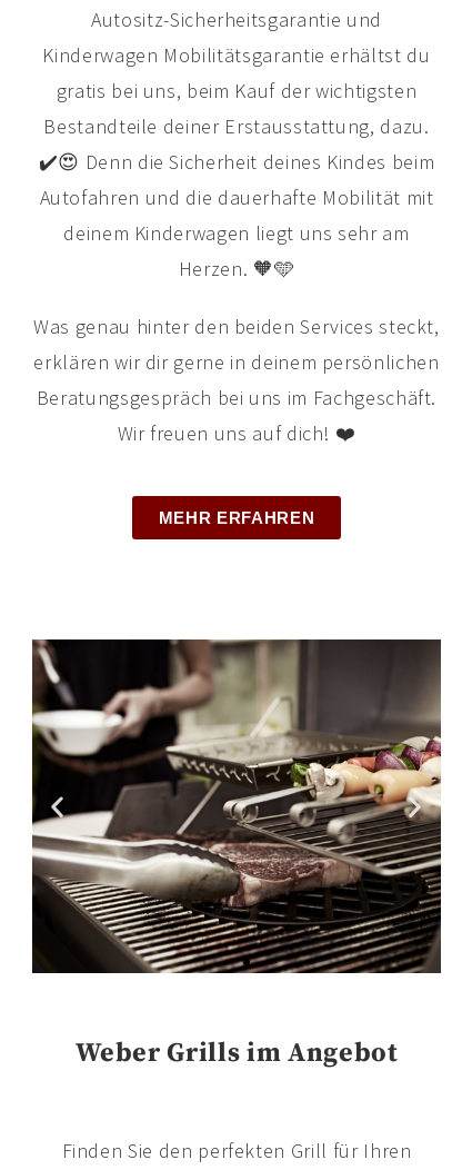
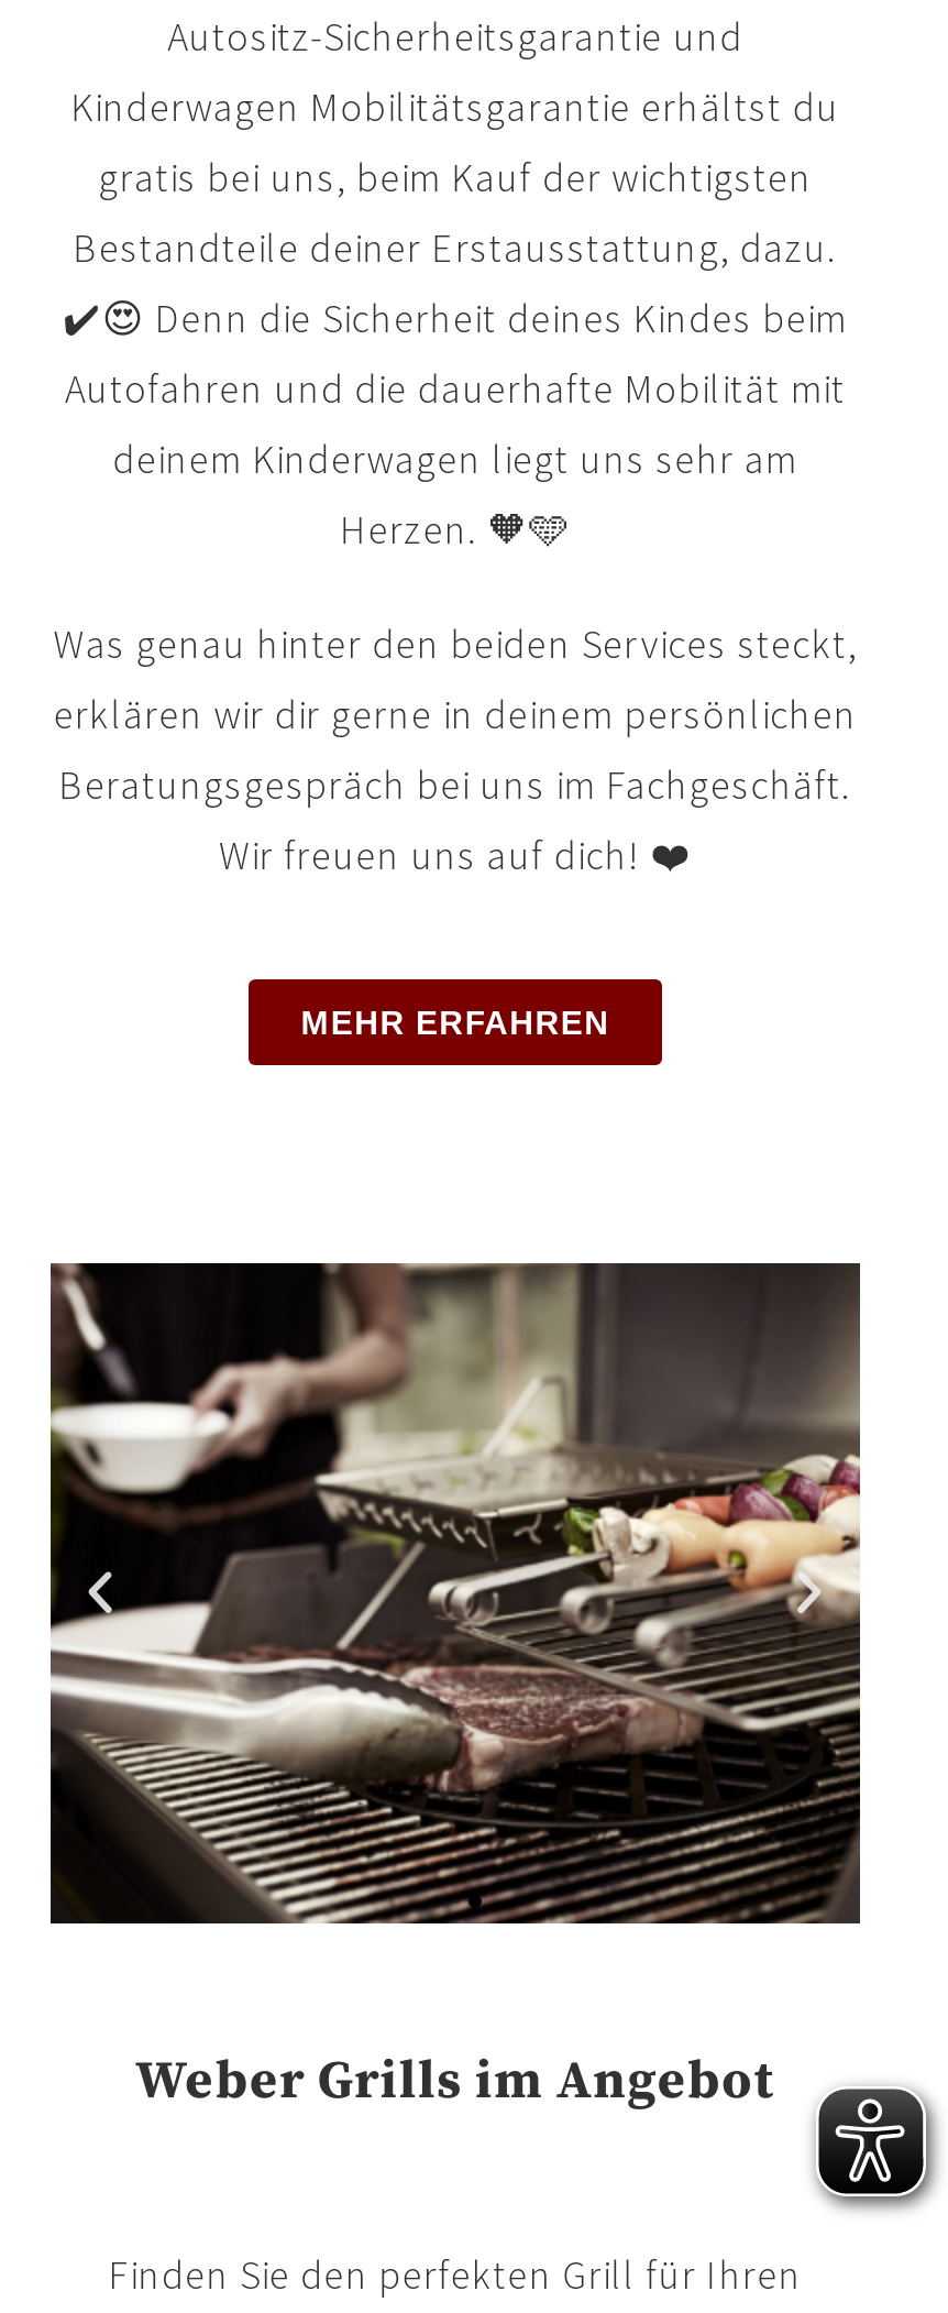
none -> [814,2086,939,2212] [image]

